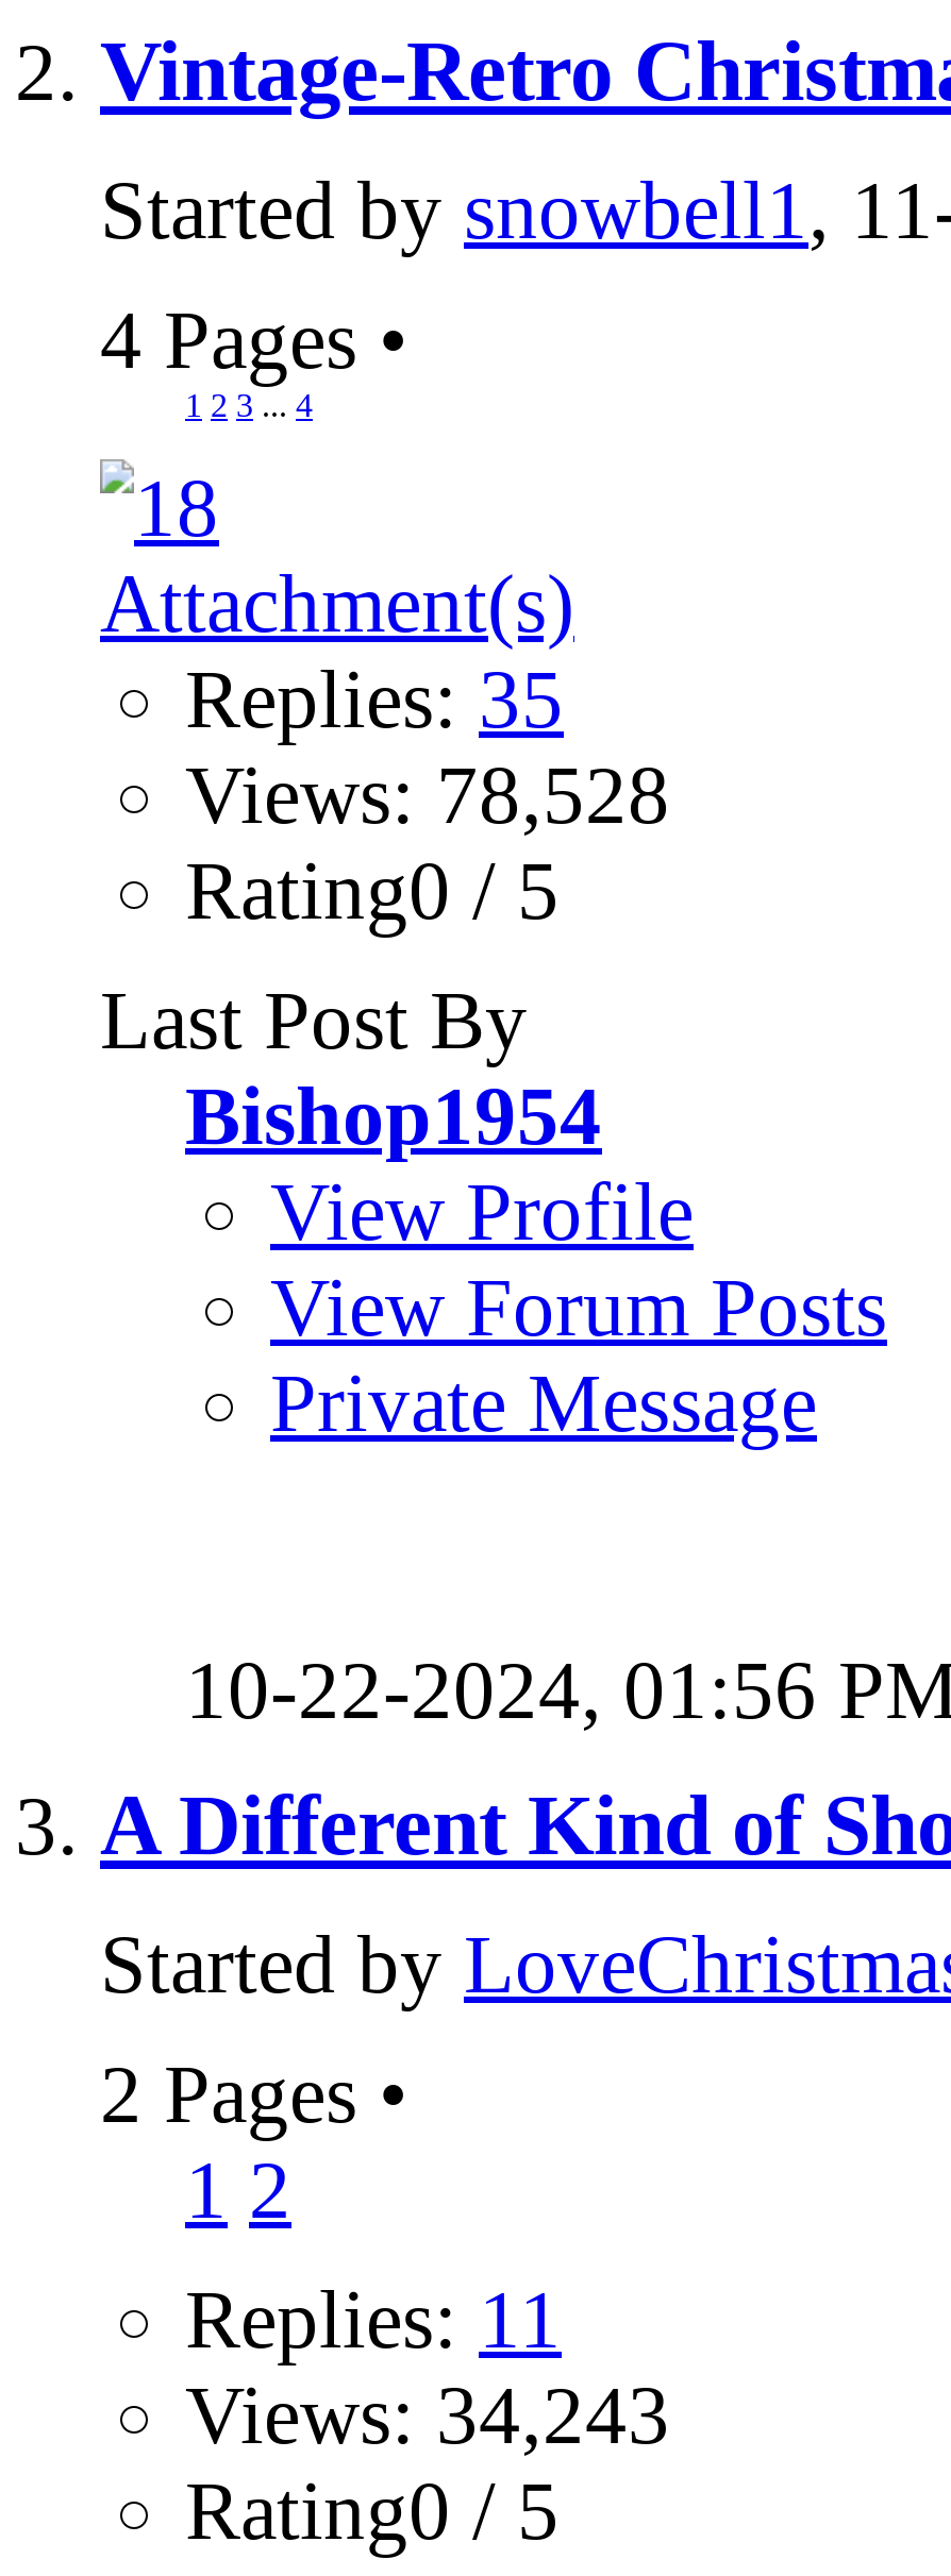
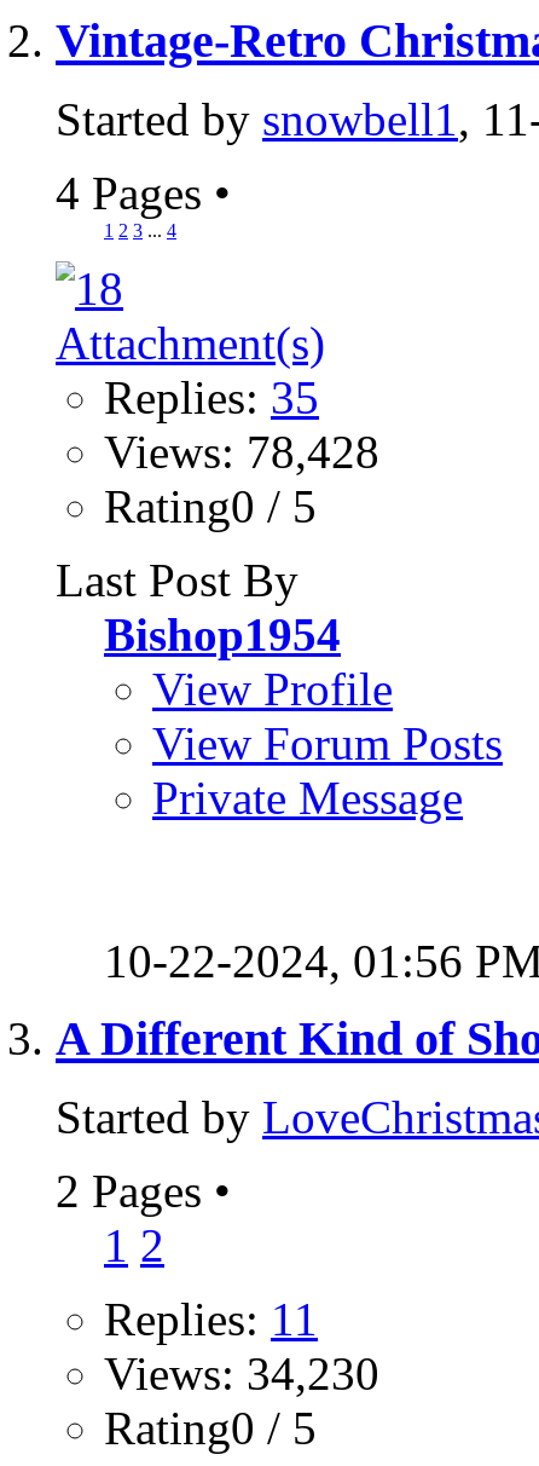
[185,748,670,839] Views: 78,528 -> [104,425,379,477] Views: 78,428
[185,2369,670,2460] Views: 34,243 -> [104,1348,379,1400] Views: 34,230

